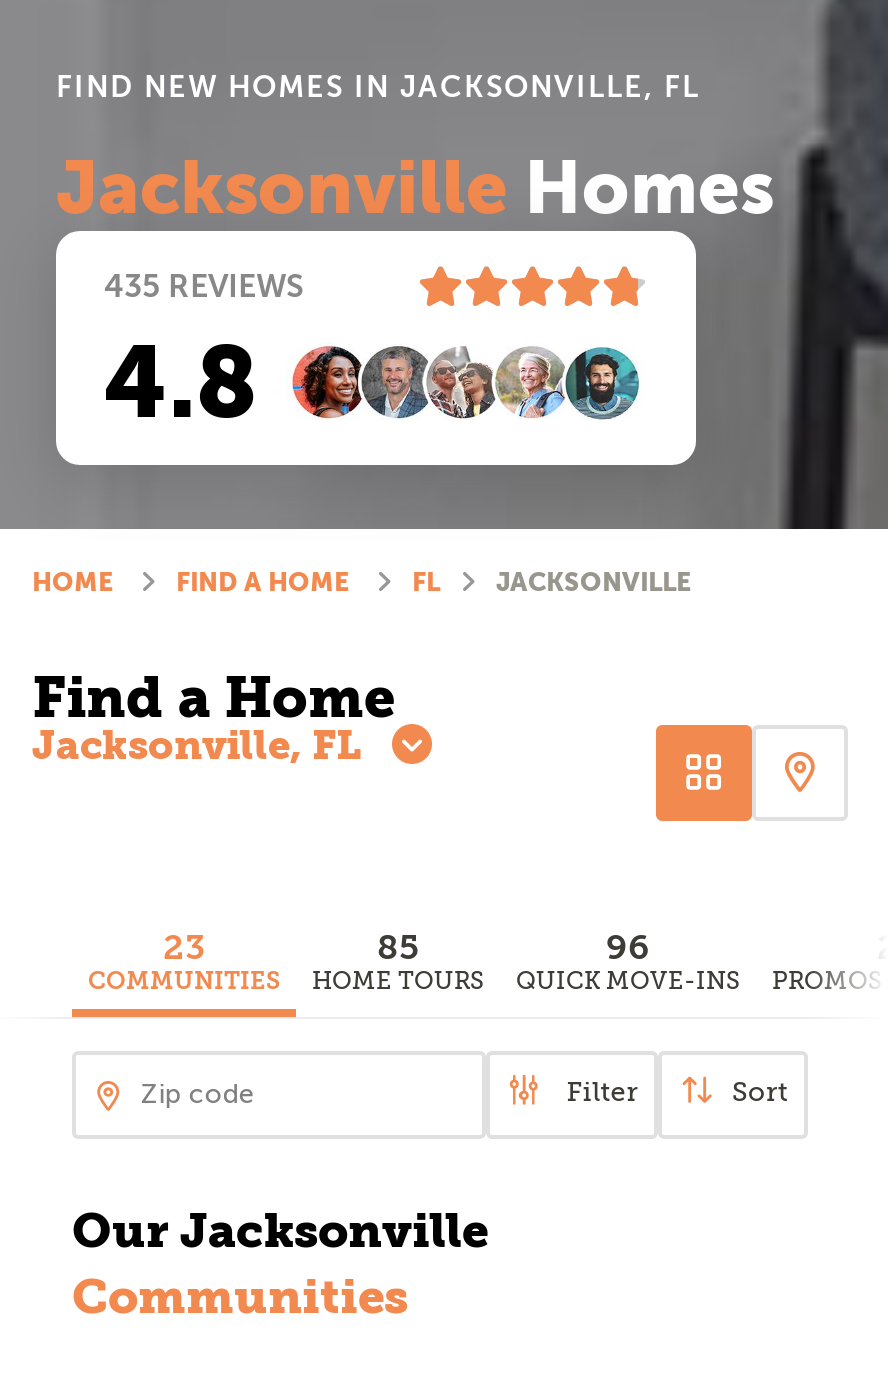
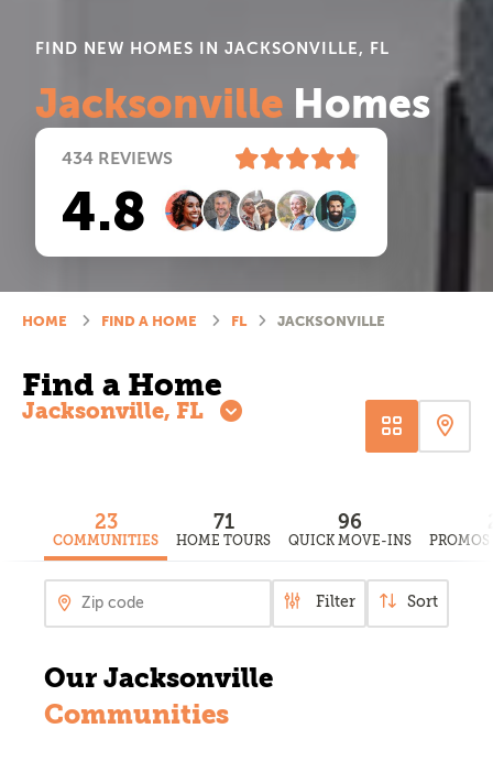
[104,269,304,305] 435 REVIEWS -> [62,148,173,168] 434 REVIEWS
[377,927,419,967] 85 -> [213,511,234,533] 71

